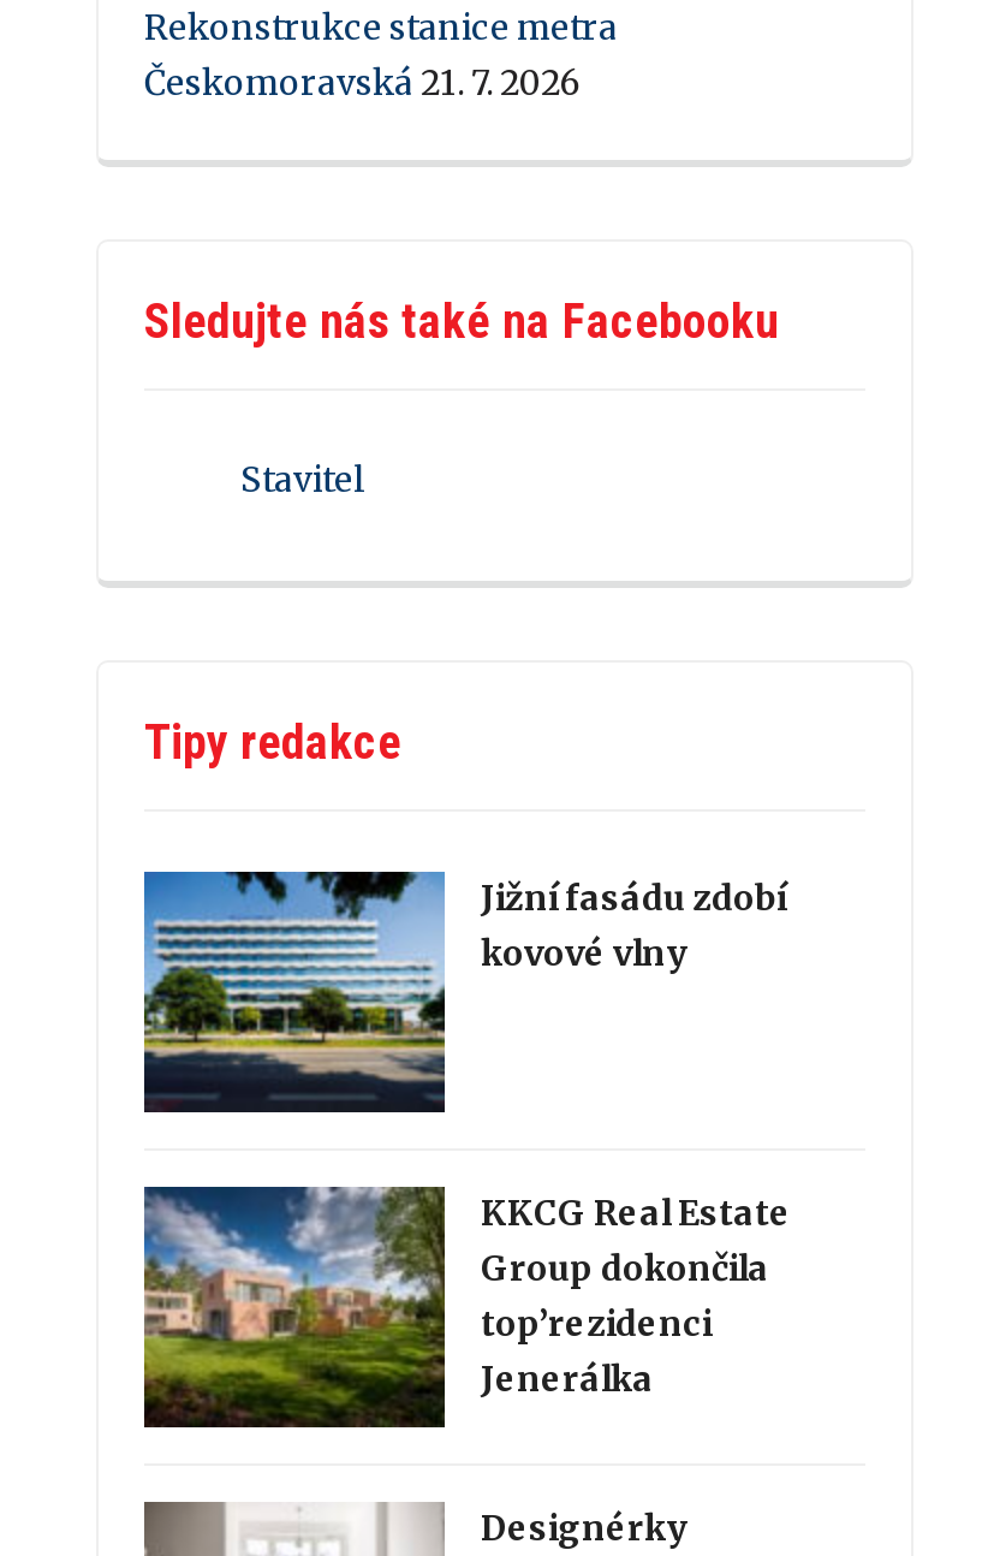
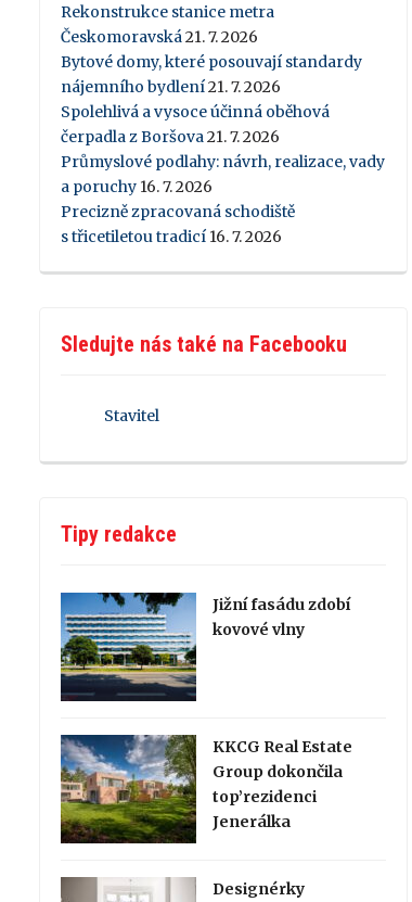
none -> [61,53,385,247] Bytové domy, které posouvají standardy | nájemního bydlení 21. 7. 2026 | Spolehlivá a vysoce účinná oběhová | čerpadla z Boršova 21. 7. 2026 | Průmyslové podlahy: návrh, realizace, vady | a poruchy 16. 7. 2026 | Precizně zpracovaná schodiště | s třicetiletou tradicí 16. 7. 2026

